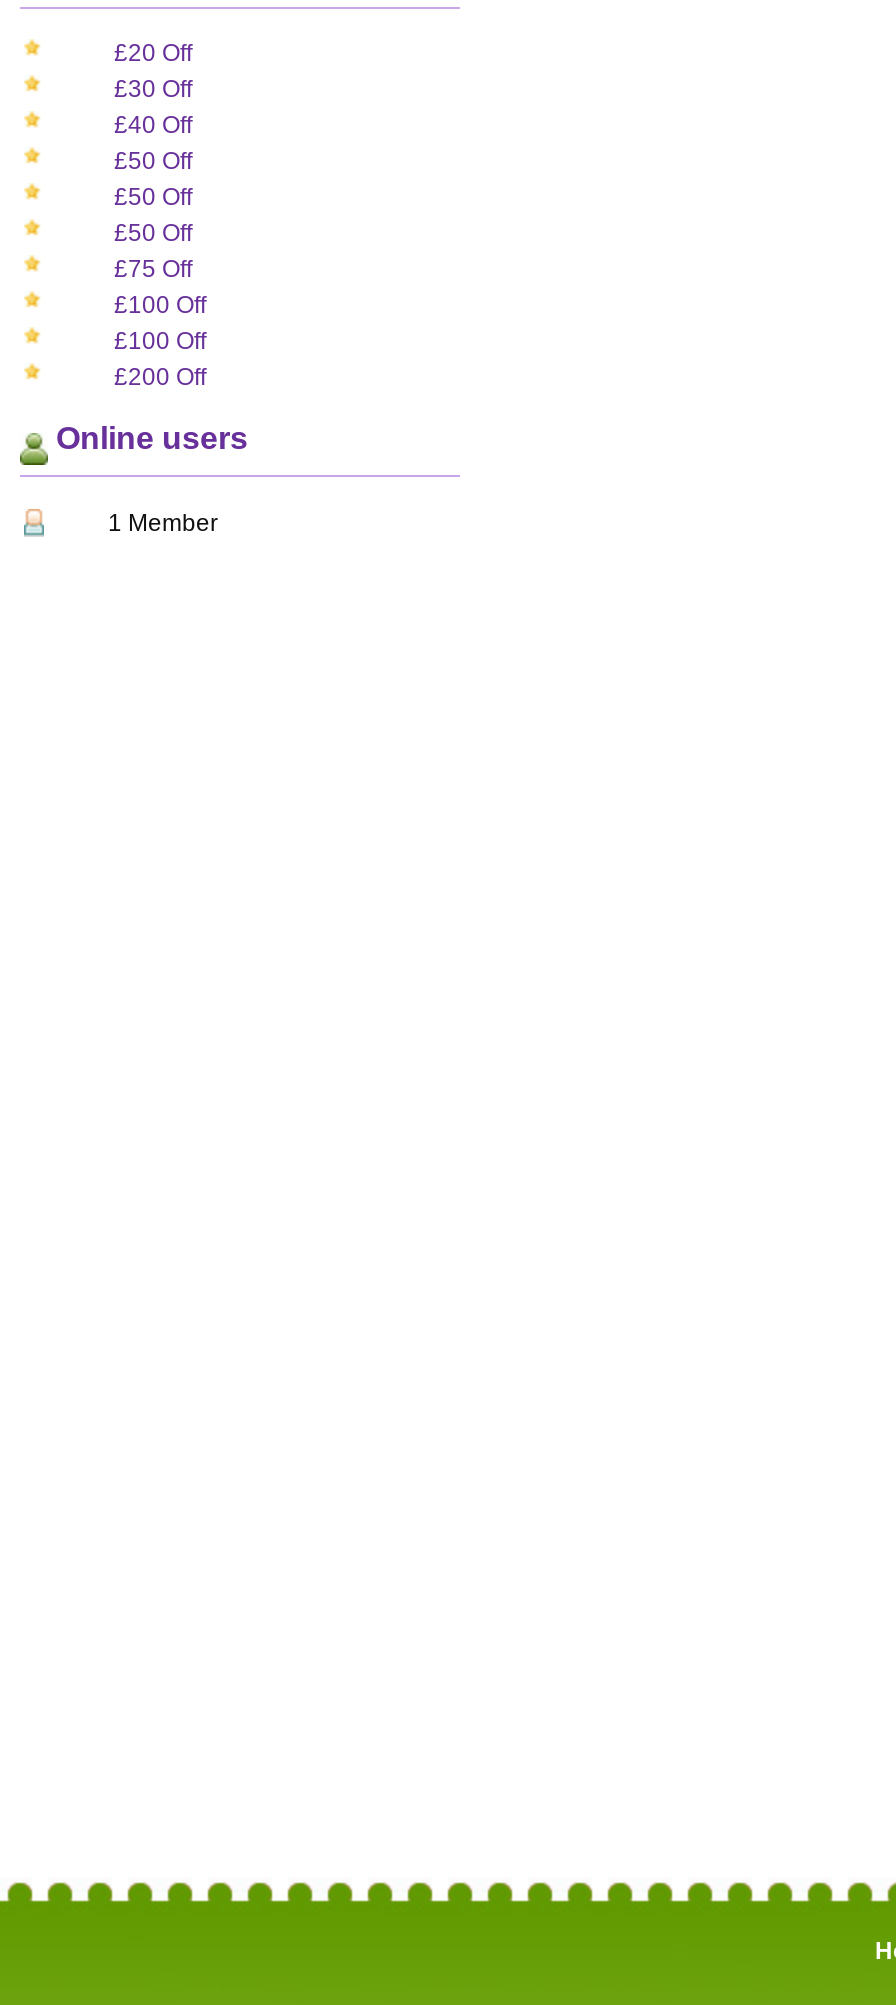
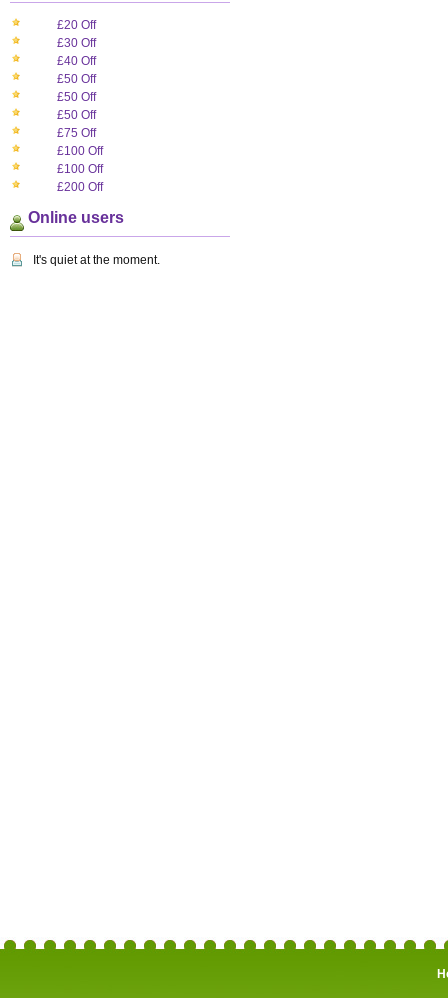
[108,508,218,536] 1 Member -> [33,253,160,267] It's quiet at the moment.

